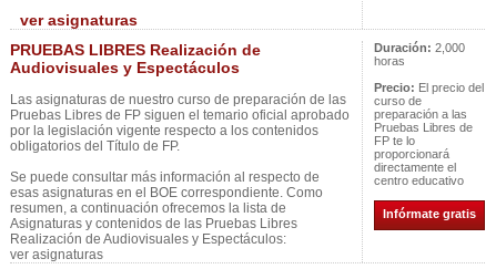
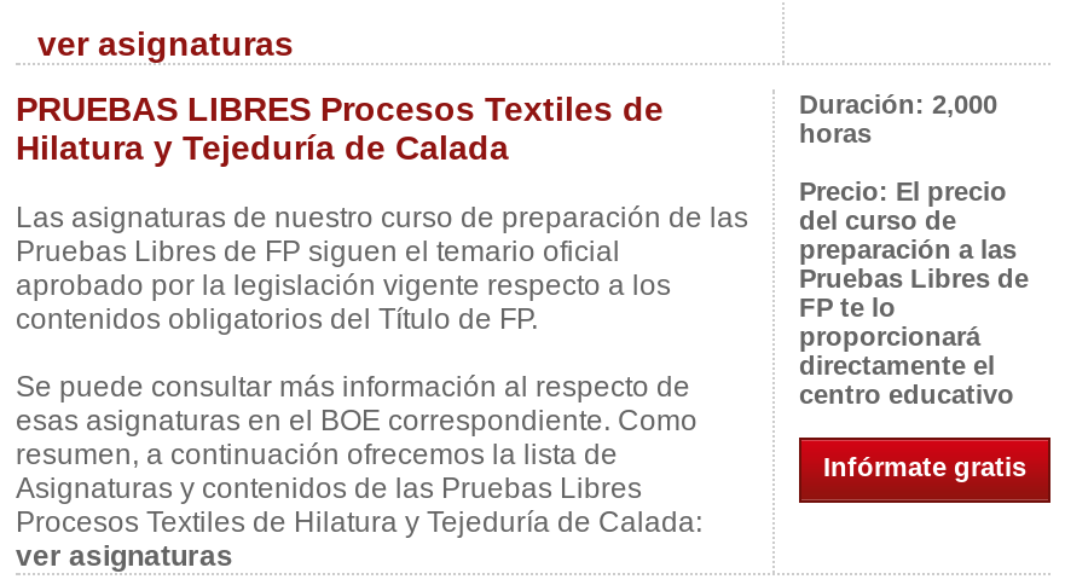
[10,41,261,76] PRUEBAS LIBRES Realización de | Audiovisuales y Espectáculos -> [16,89,664,167] PRUEBAS LIBRES Procesos Textiles de | Hilatura y Tejeduría de Calada
[10,231,286,247] Realización de Audiovisuales y Espectáculos: -> [16,505,702,539] Procesos Textiles de Hilatura y Tejeduría de Calada:

